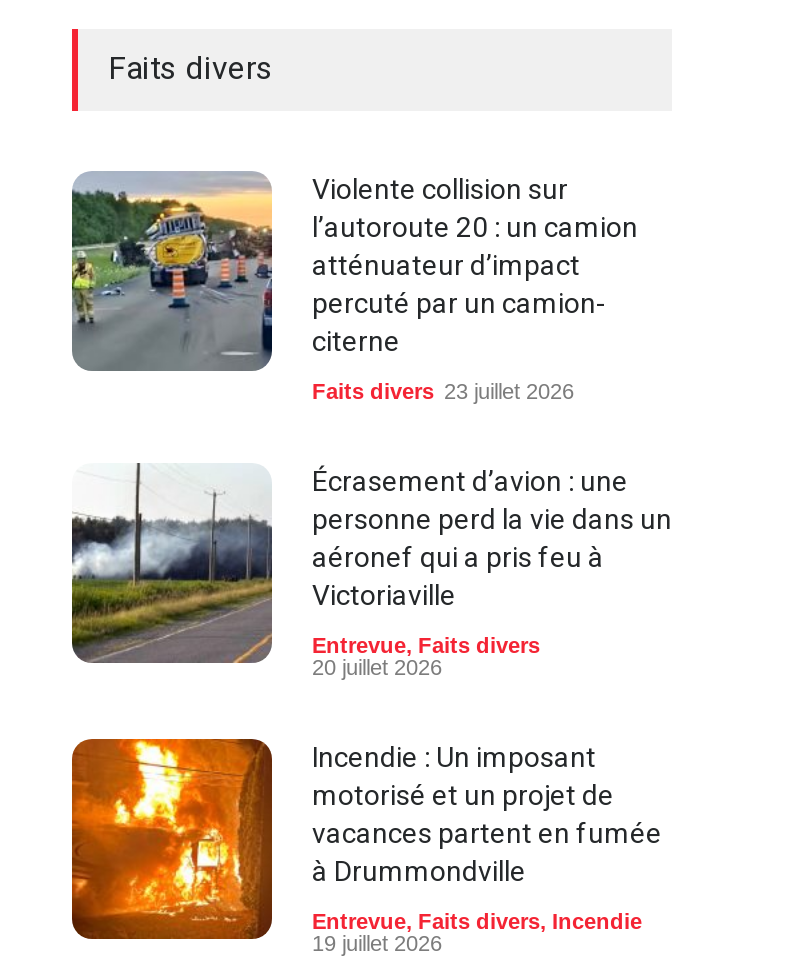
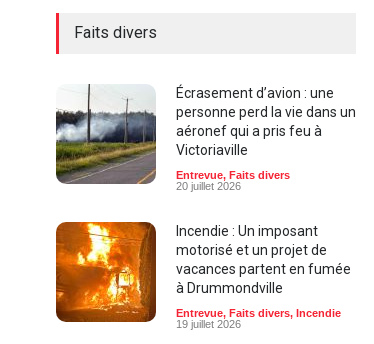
[70,171,638,403] [image] | Violente collision sur | l’autoroute 20 : un camion | atténuateur d’impact | percuté par un camion- | citerne | Faits divers 23 juillet 2026 -> none

